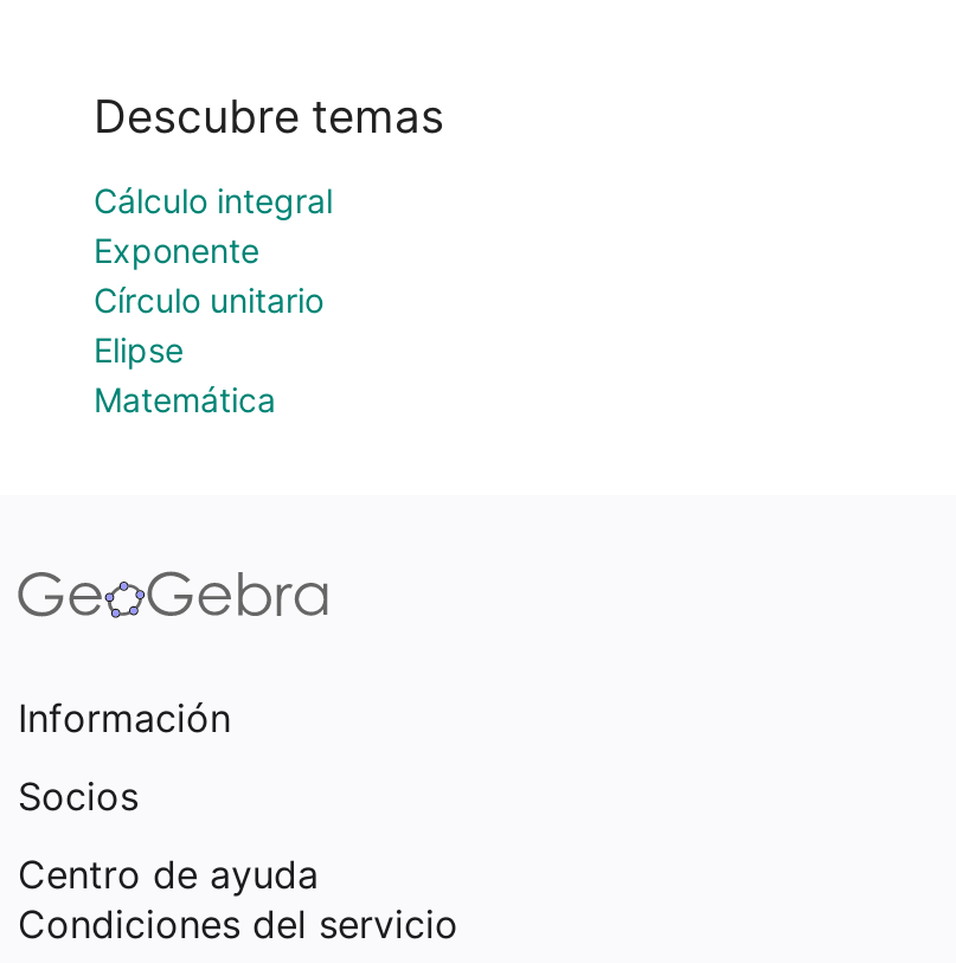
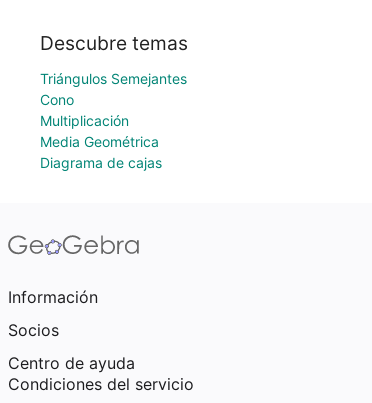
[94,180,333,419] Cálculo integral | Exponente | Círculo unitario | Elipse | Matemática -> [40,70,187,171] Triángulos Semejantes | Cono | Multiplicación | Media Geométrica | Diagrama de cajas

